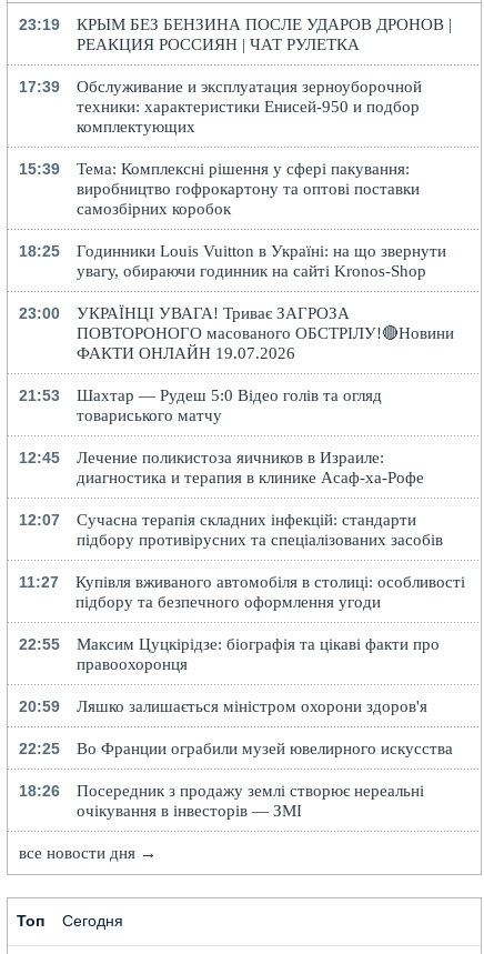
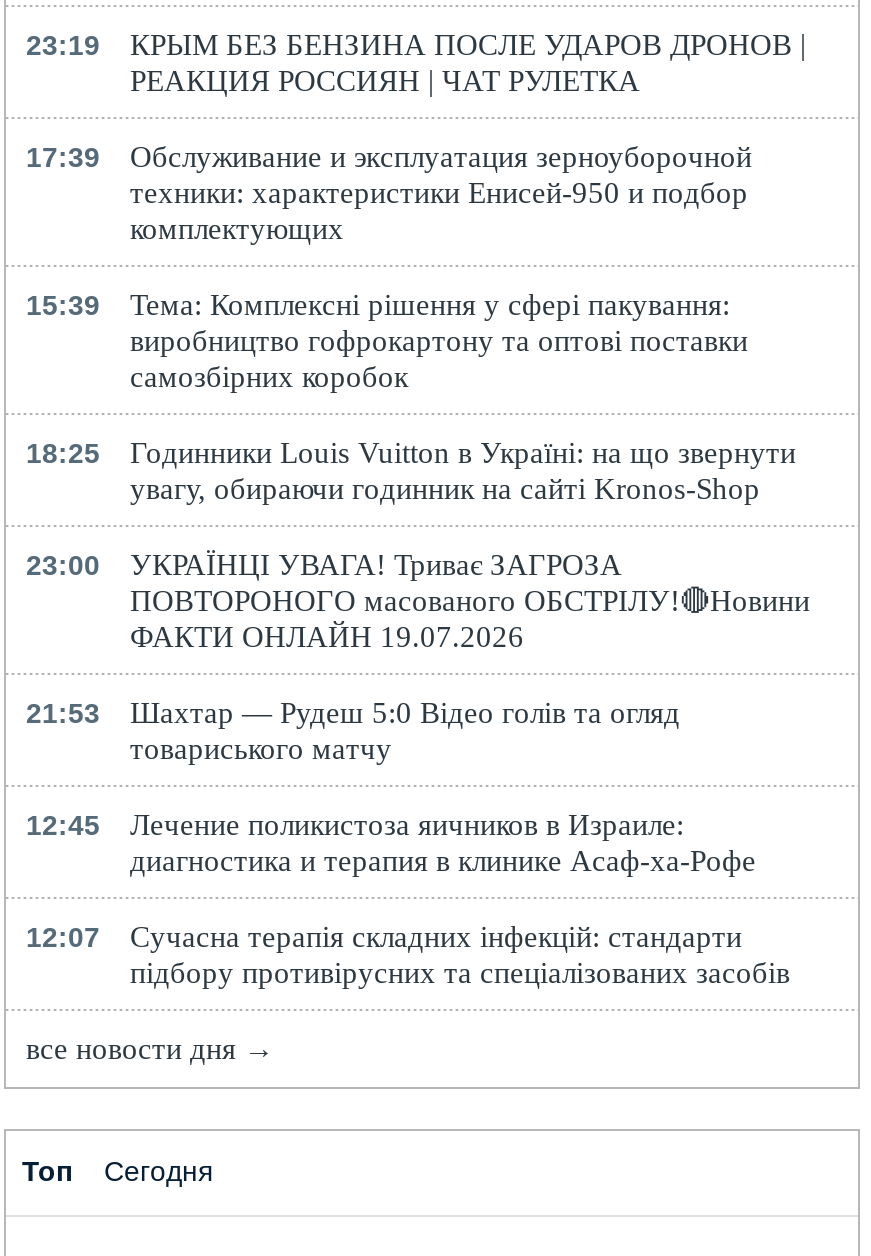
[19,573,465,820] 11:27 | Купівля вживаного автомобіля в столиці: особливості | підбору та безпечного оформлення угоди | 22:55 | Максим Цуцкірідзе: біографія та цікаві факти про | правоохоронця | 20:59 | Ляшко залишається міністром охорони здоров'я | 22:25 | Во Франции ограбили музей ювелирного искусства | 18:26 | Посередник з продажу землі створює нереальні | очікування в інвесторів — ЗМІ -> none

